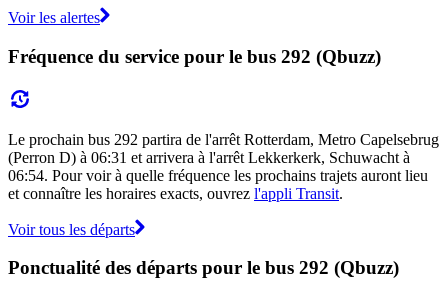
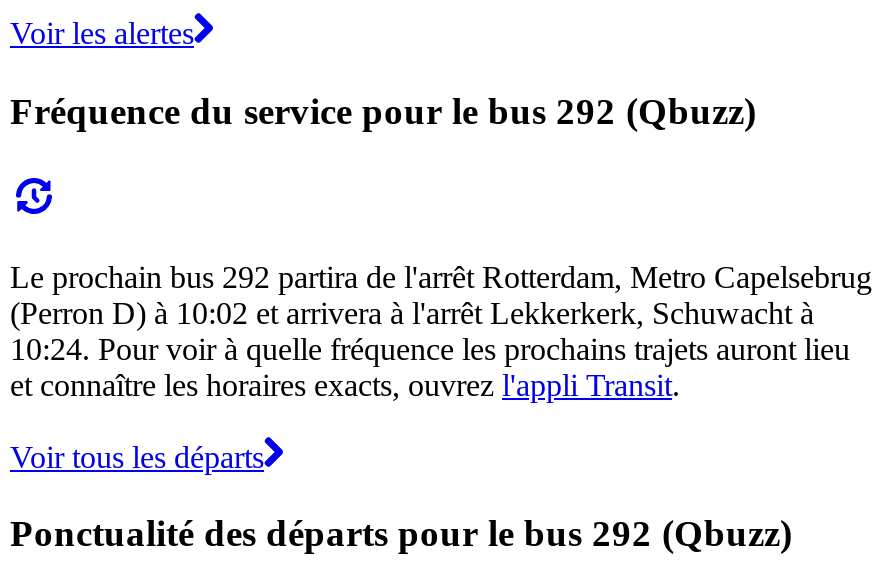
[8,148,410,165] (Perron D) à 06:31 et arrivera à l'arrêt Lekkerkerk, Schuwacht à -> [10,295,814,329] (Perron D) à 10:02 et arrivera à l'arrêt Lekkerkerk, Schuwacht à
[8,166,428,183] 06:54. Pour voir à quelle fréquence les prochains trajets auront lieu -> [10,331,850,365] 10:24. Pour voir à quelle fréquence les prochains trajets auront lieu

